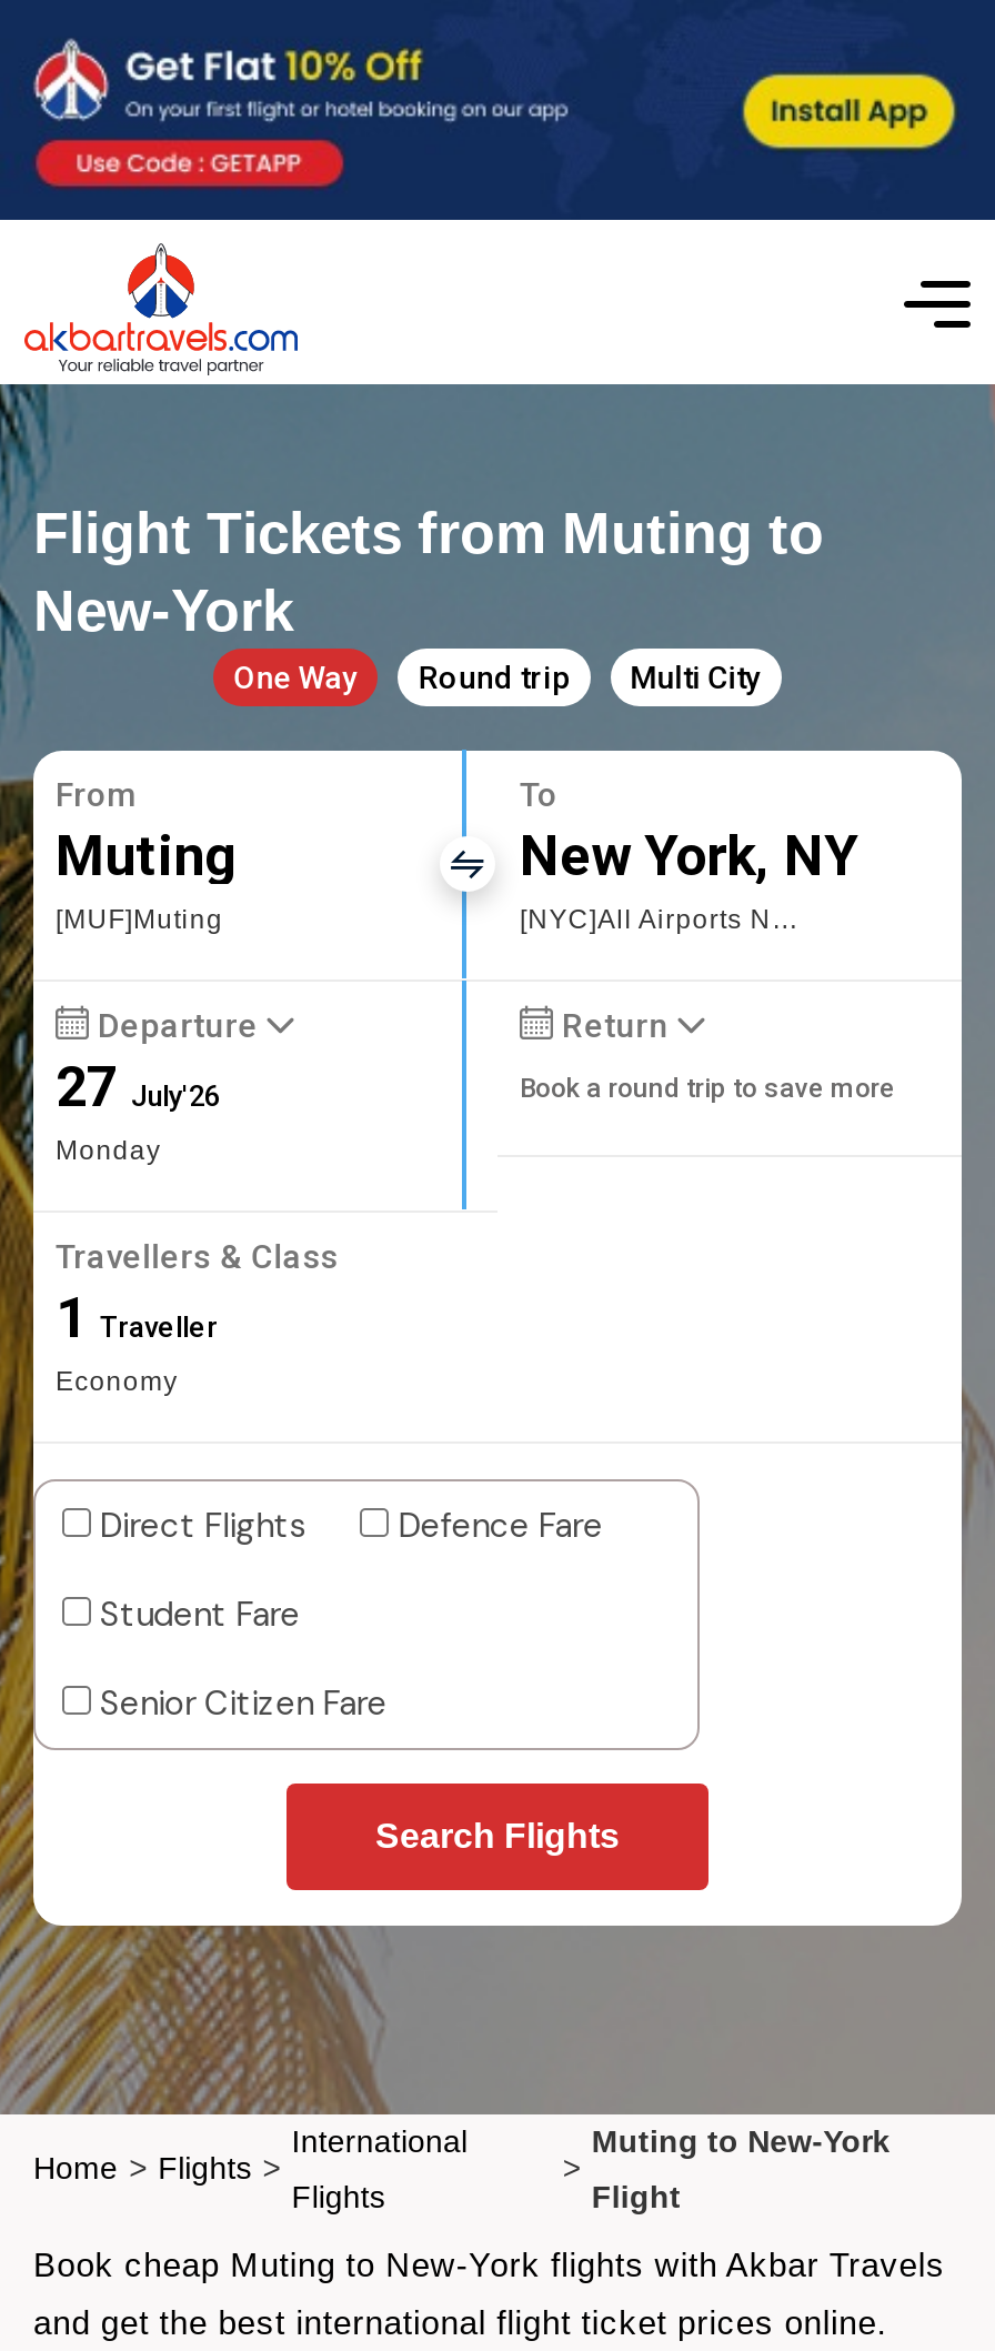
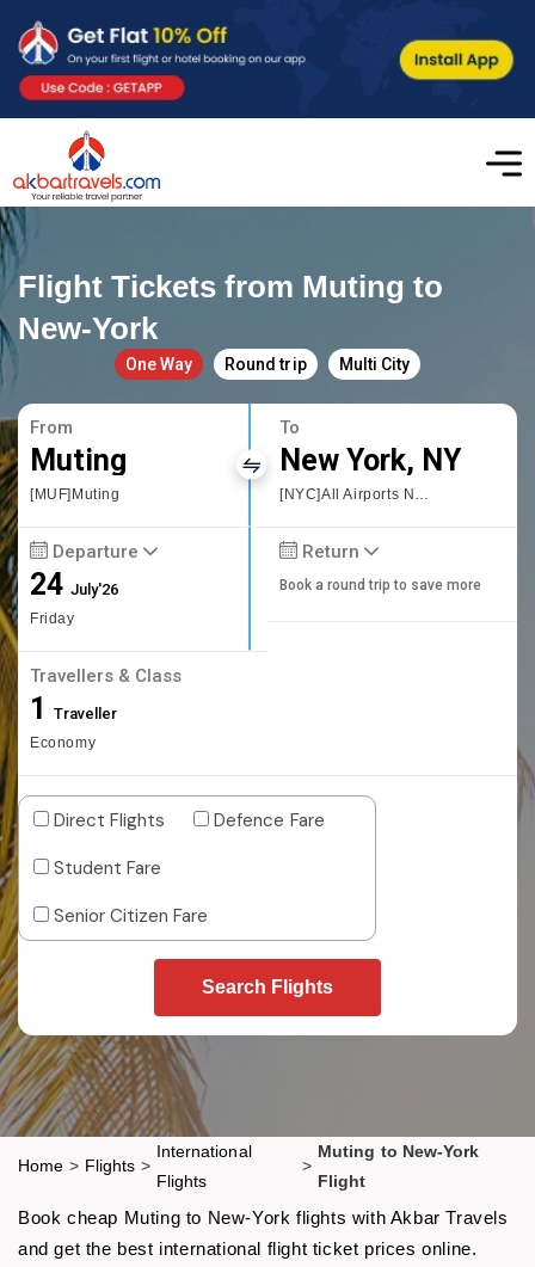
[56,1055,220,1166] 27 July'26 | Monday -> [30,567,118,627] 24 July'26 | Friday

